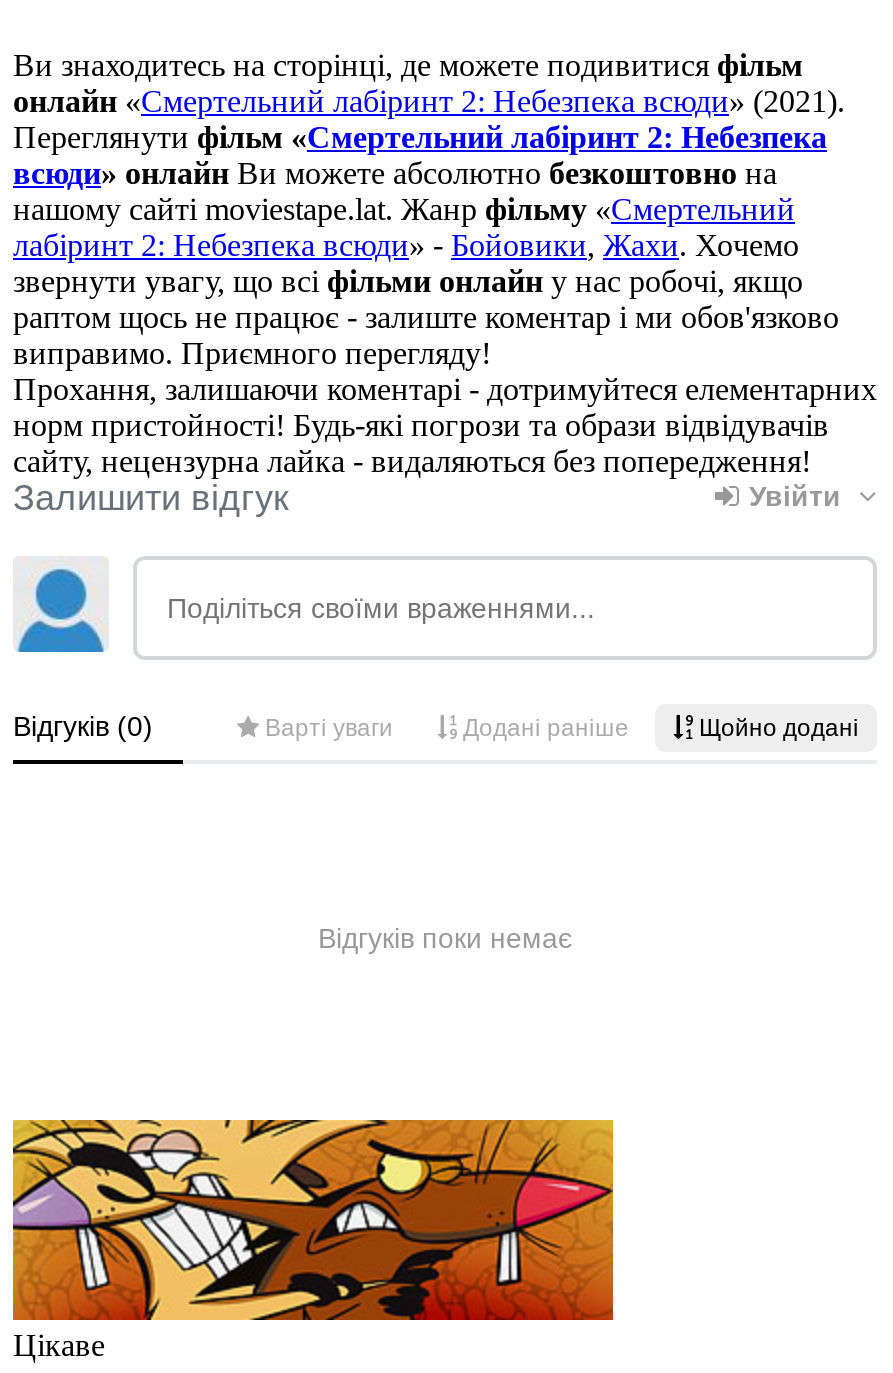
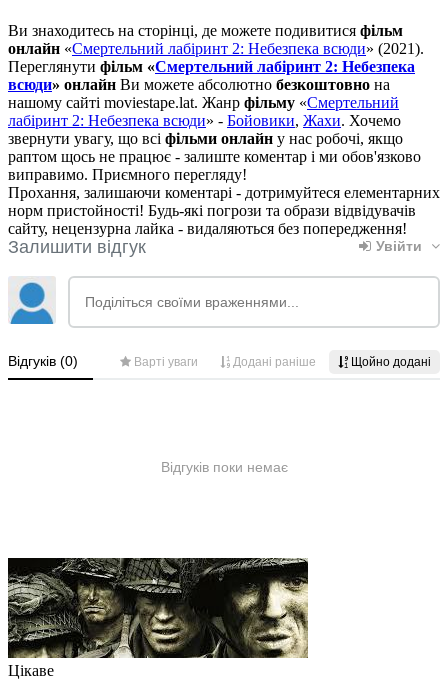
[11,1118,615,1322] [image] -> [7,557,309,659] [image]

